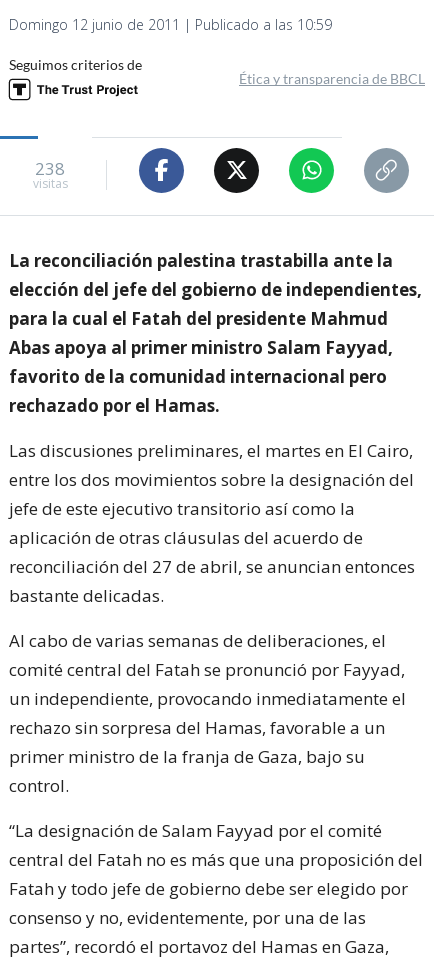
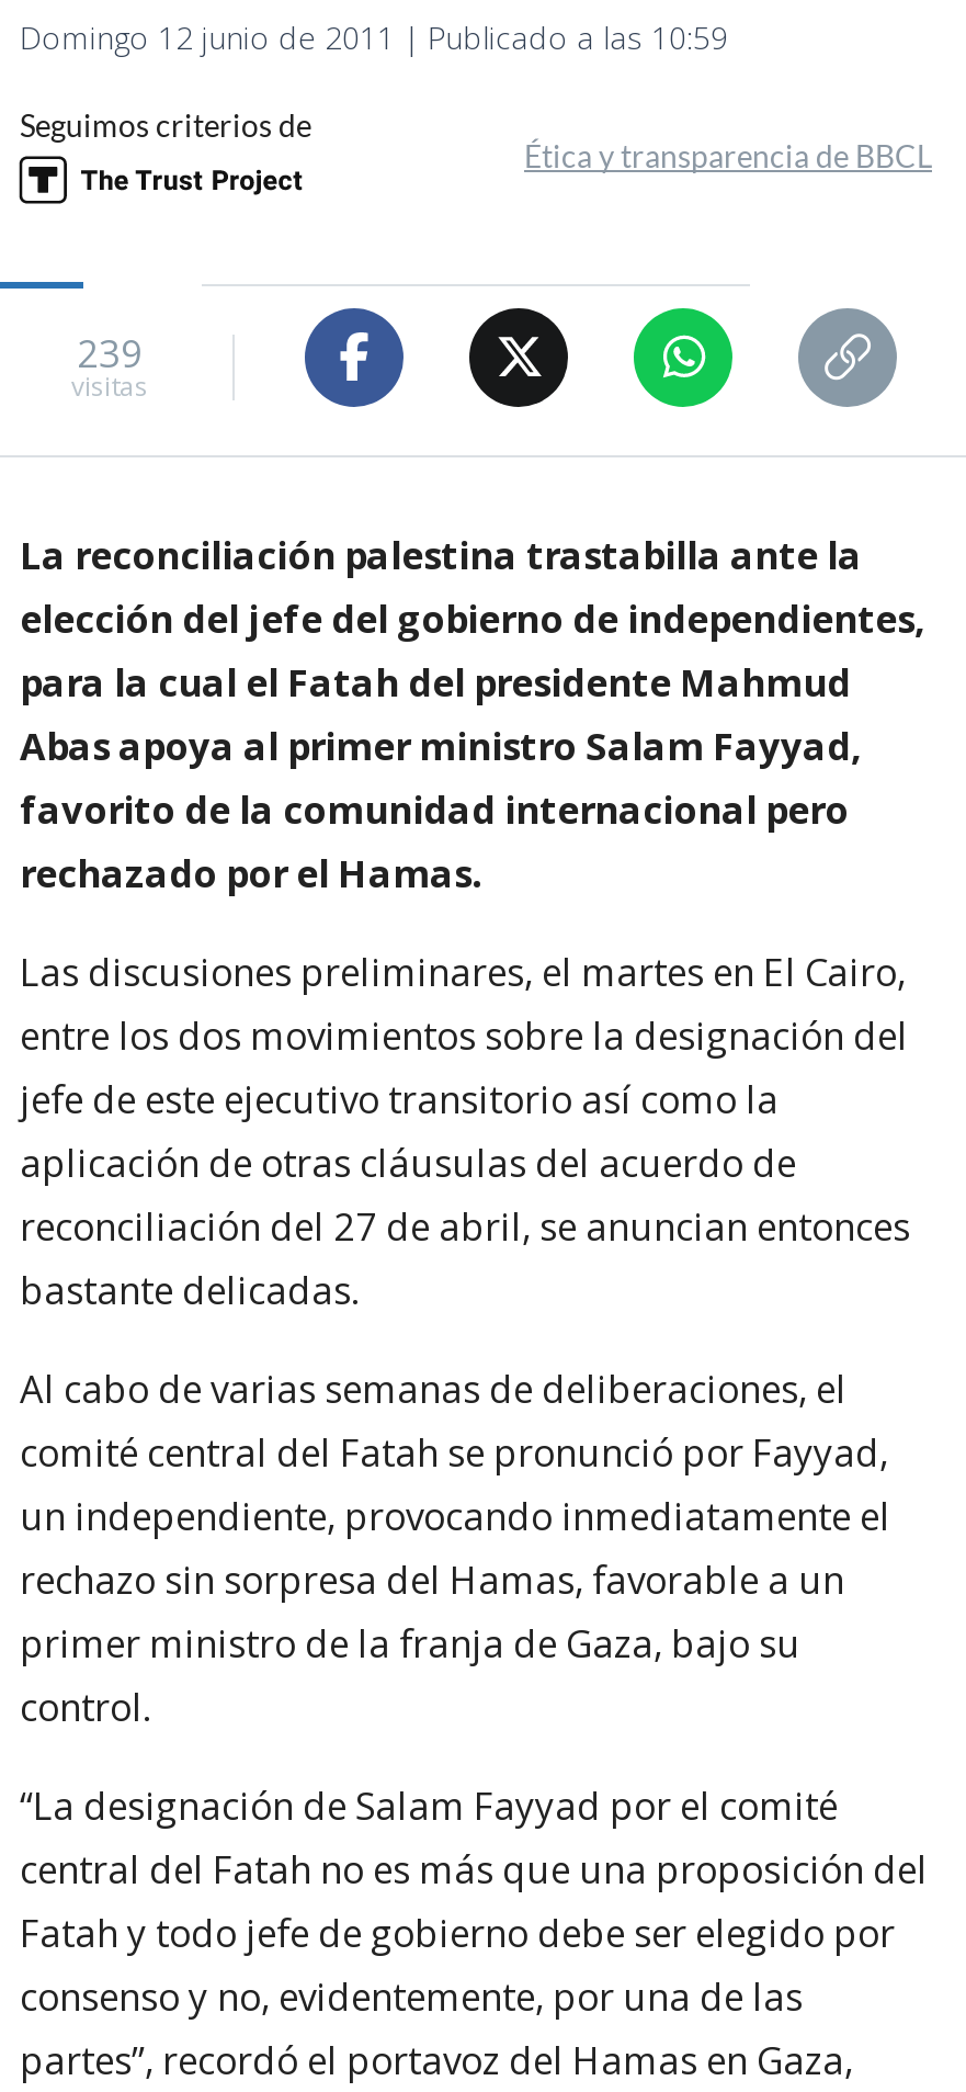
[35,157,65,180] 238 -> [77,329,143,379] 239

